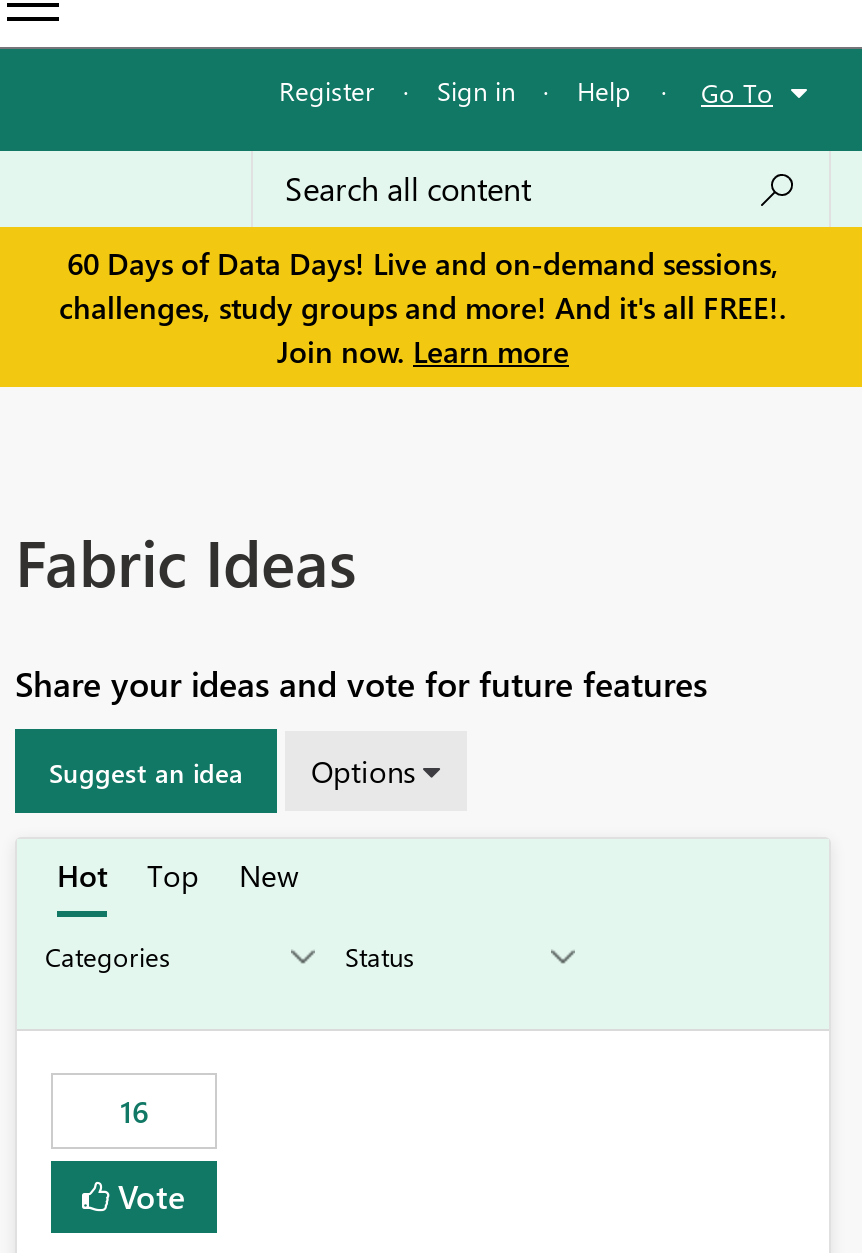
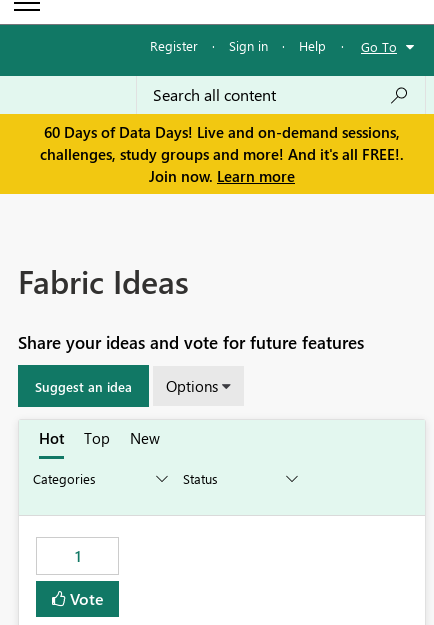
[120,1092,148,1132] 16 -> [74,546,80,566] 1

